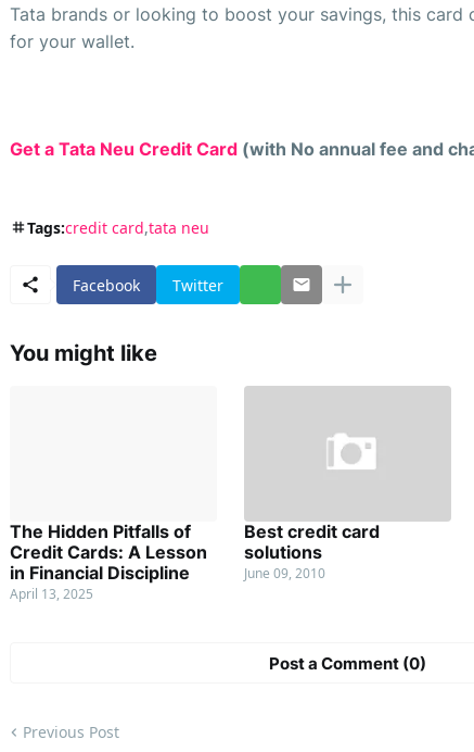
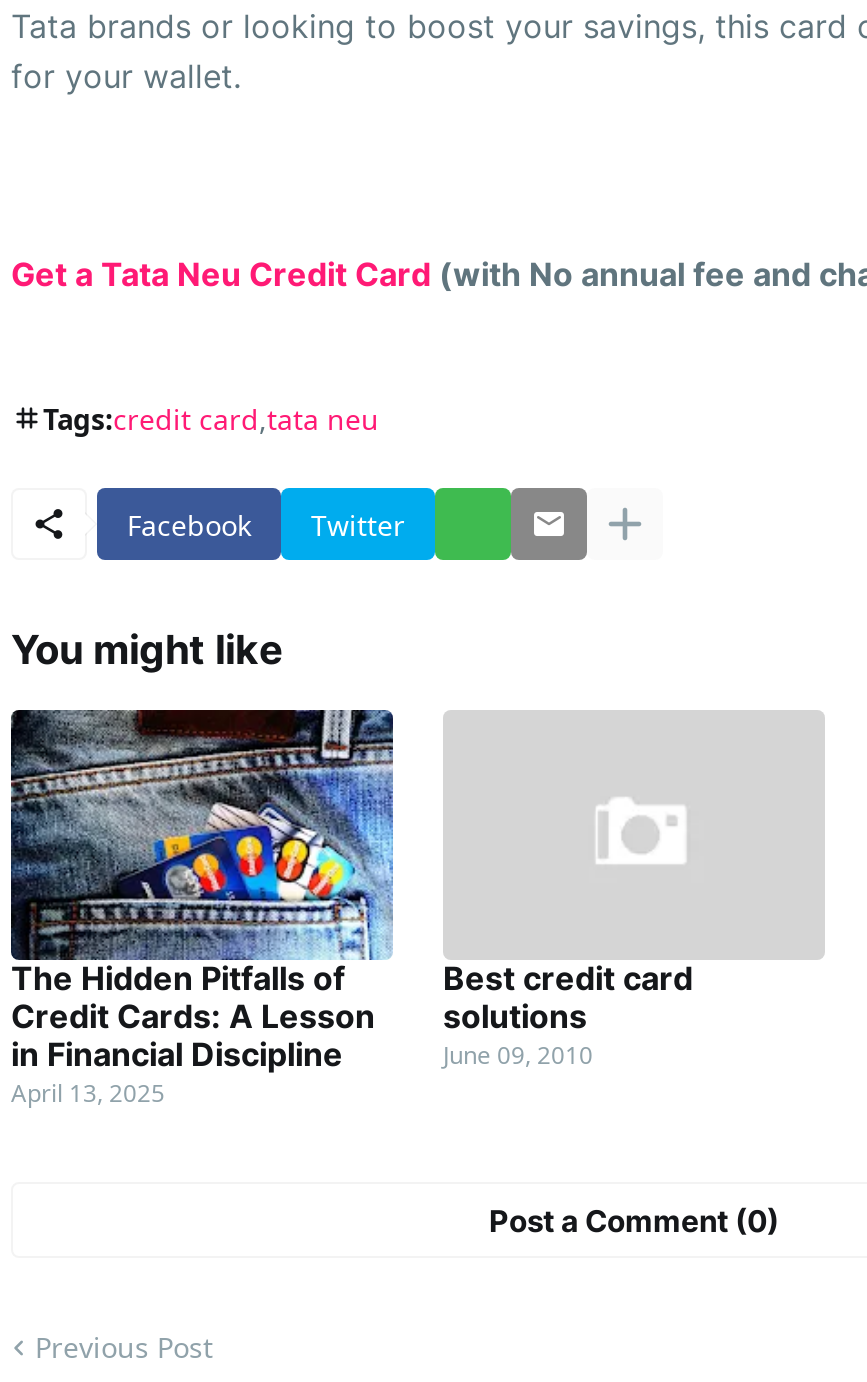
none -> [9,708,395,962] [image]

